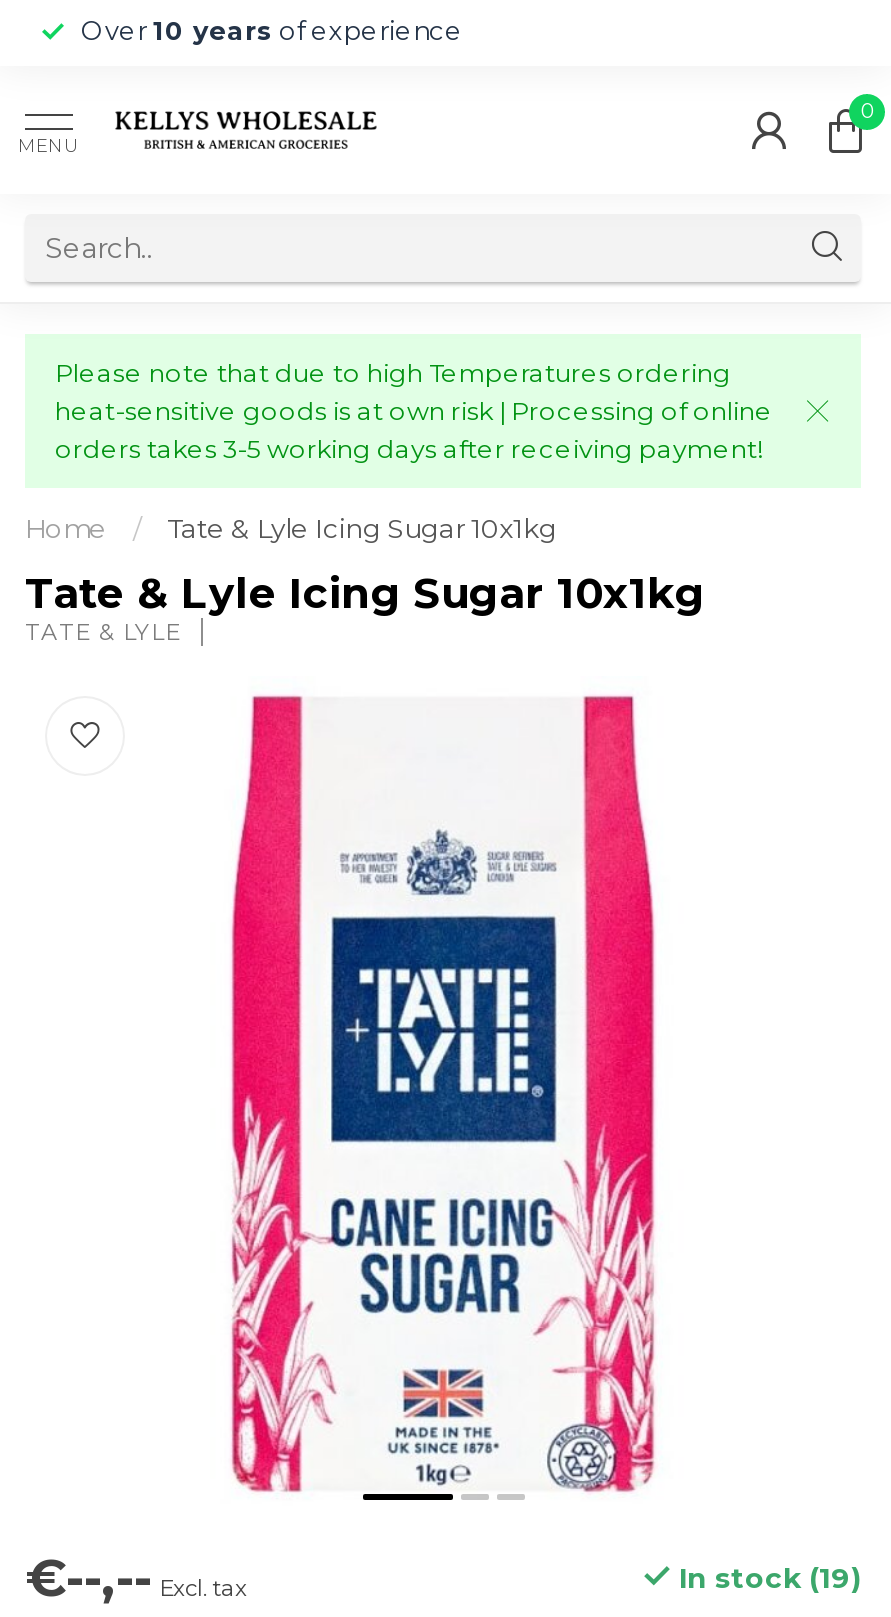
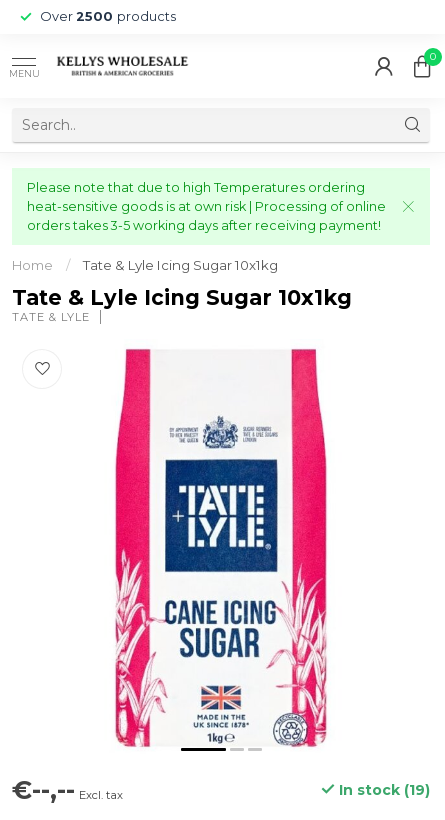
[81,16,463,46] Over 10 years of experience -> [40,9,176,24] Over 2500 products

